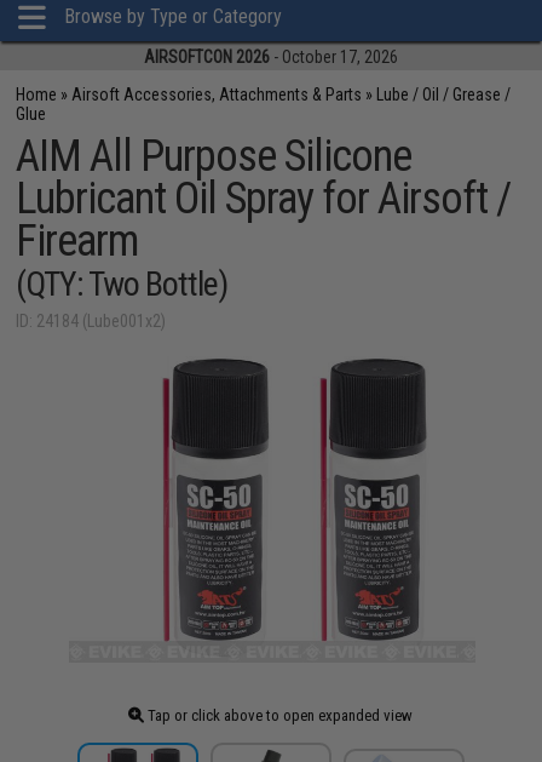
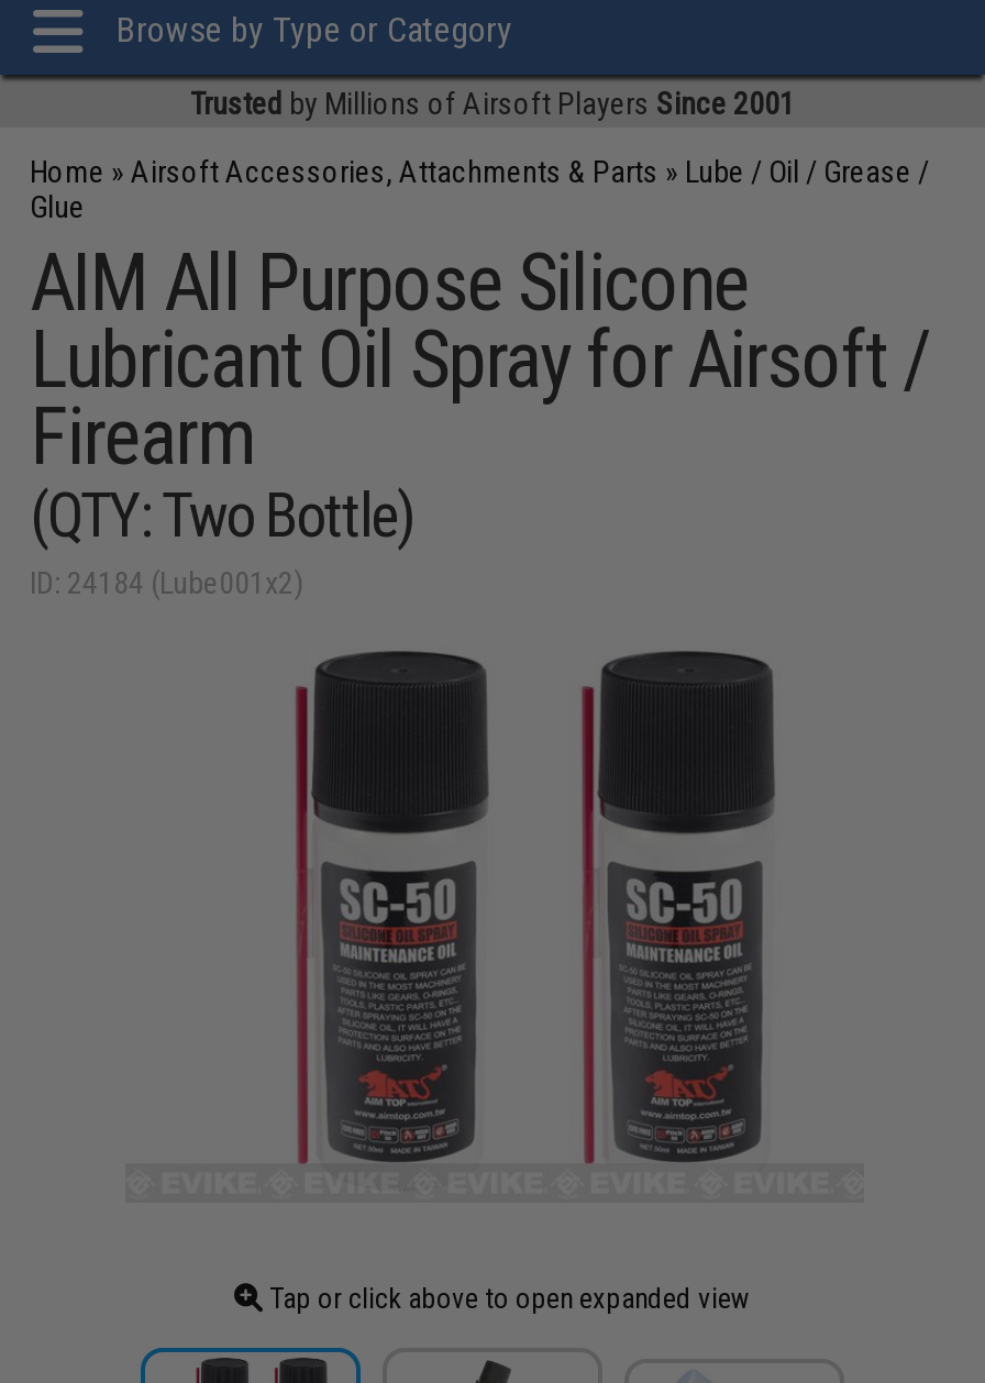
[144,47,398,67] AIRSOFTCON 2026 - October 17, 2026 -> [190,86,795,121] Trusted by Millions of Airsoft Players Since 2001

